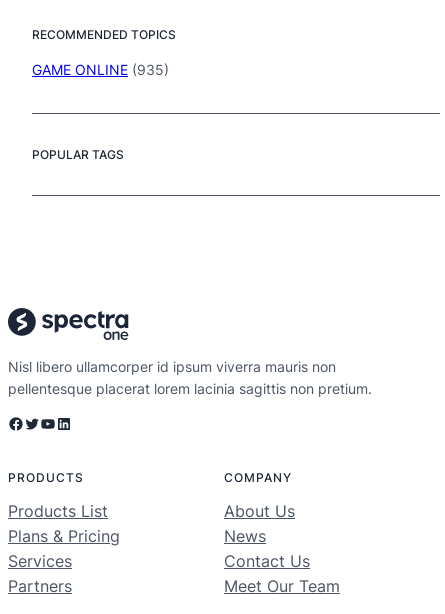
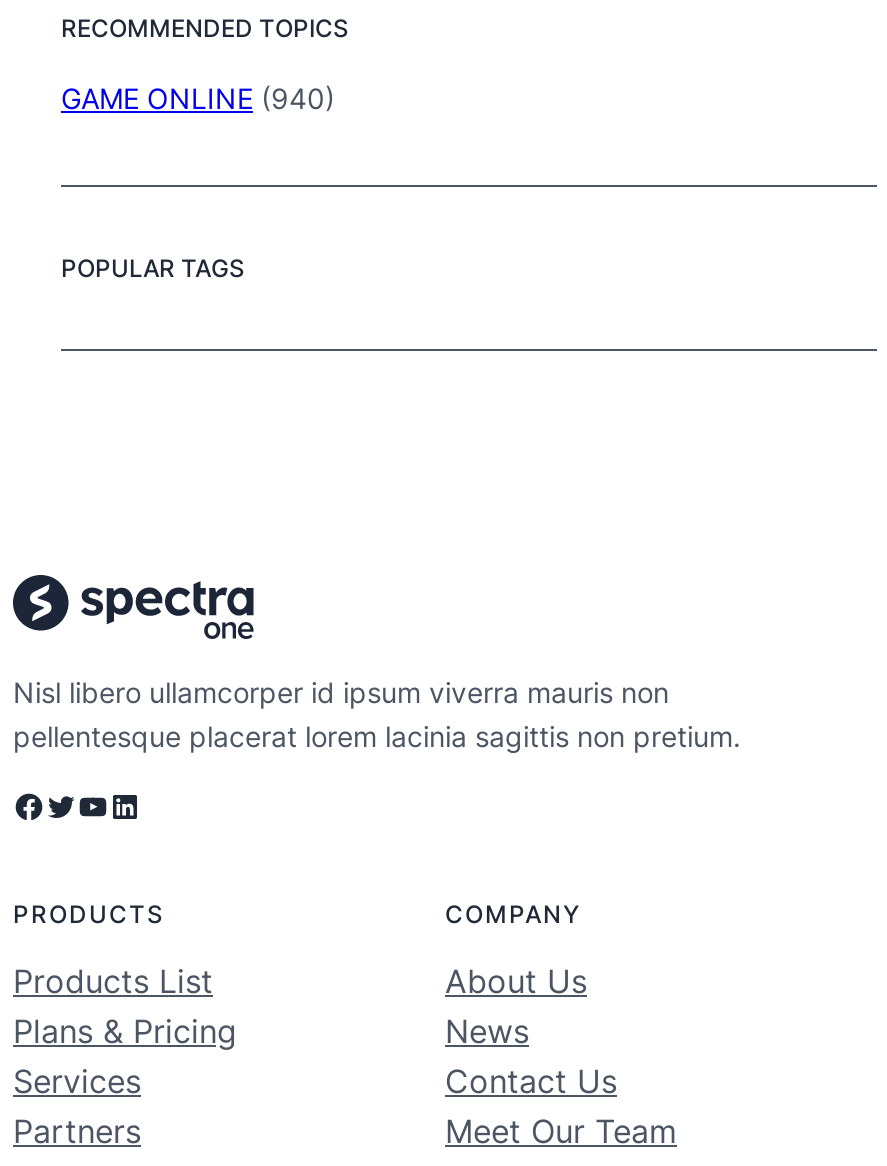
[32,61,169,78] GAME ONLINE (935) -> [61,81,335,115] GAME ONLINE (940)

